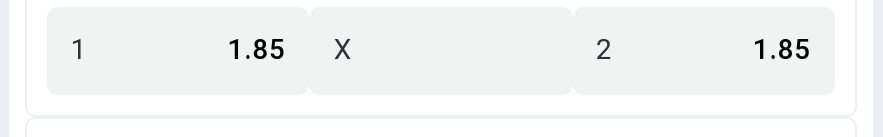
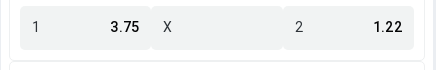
[228,33,352,65] 1.85 X -> [110,19,173,35] 3.75 X
[753,33,811,65] 1.85 -> [373,19,402,35] 1.22

